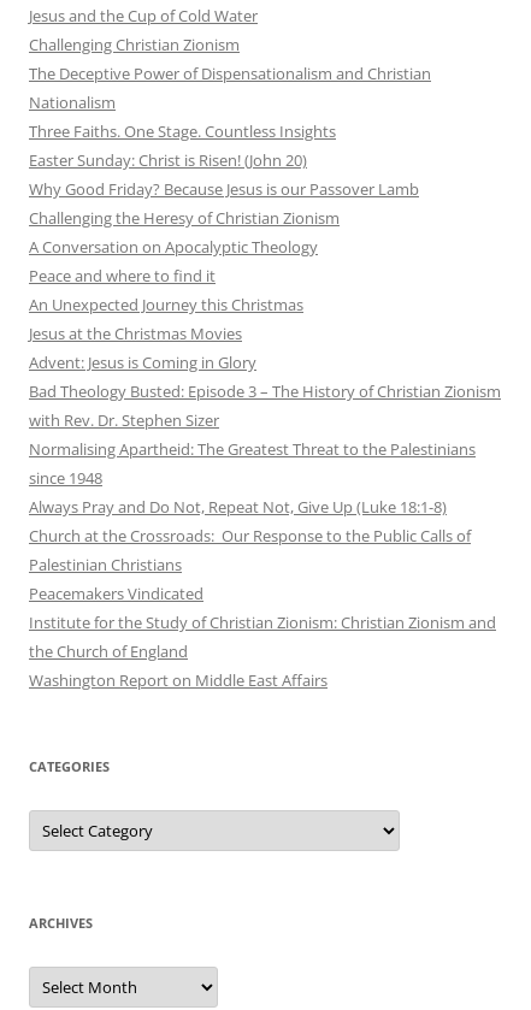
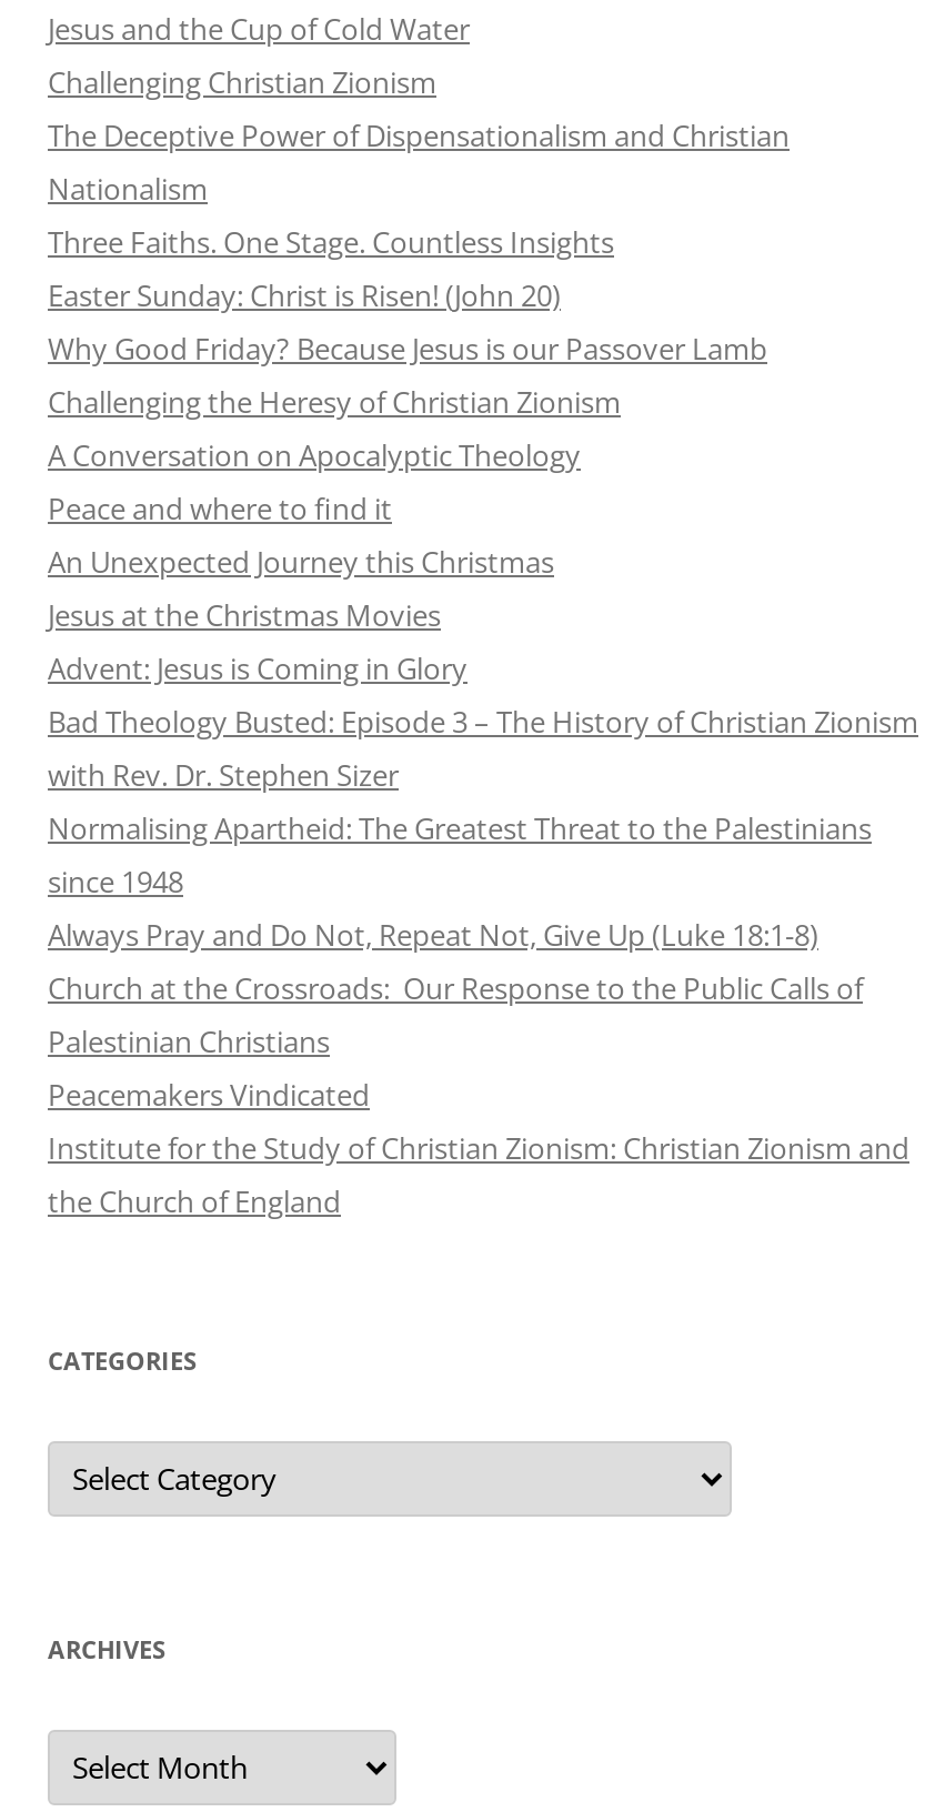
[29,669,328,691] Washington Report on Middle East Affairs -> none

